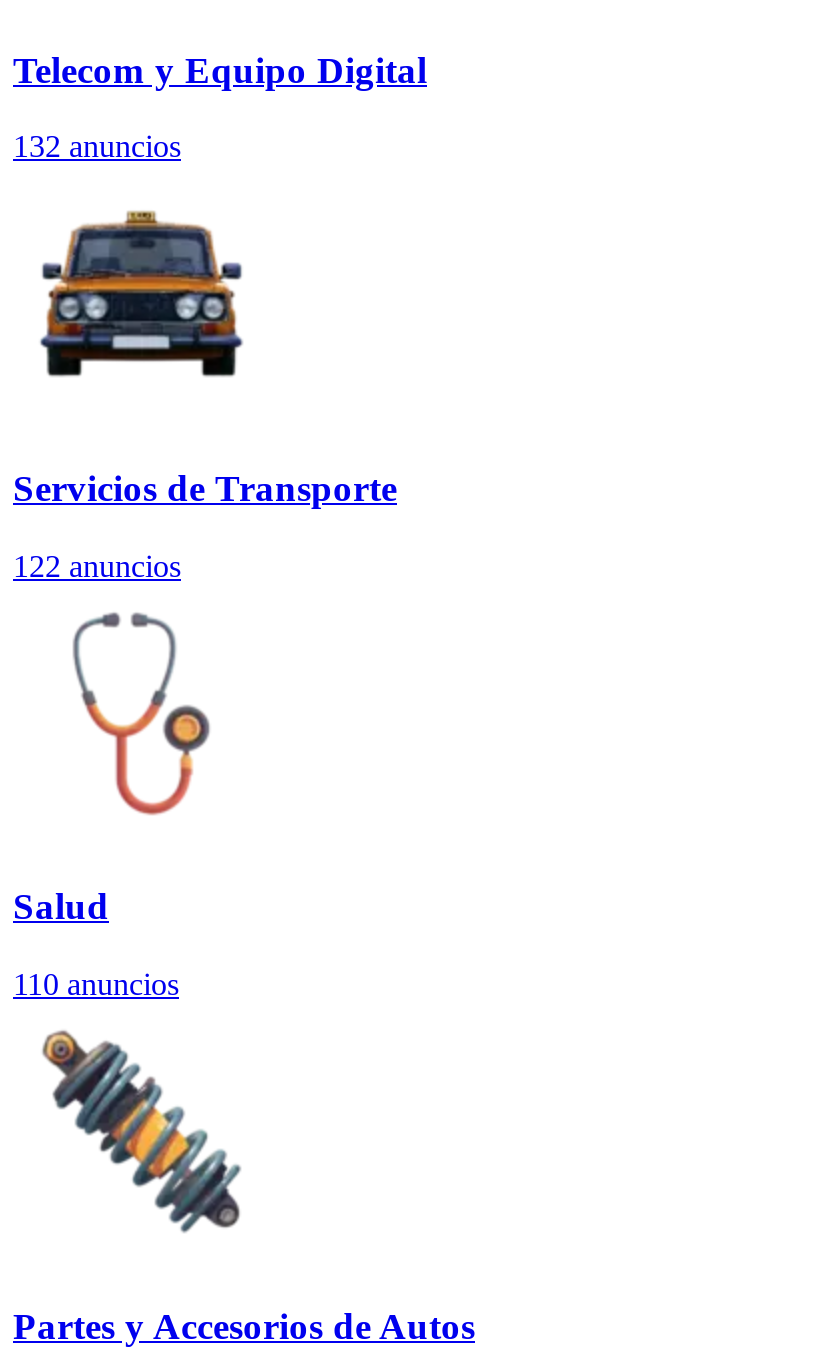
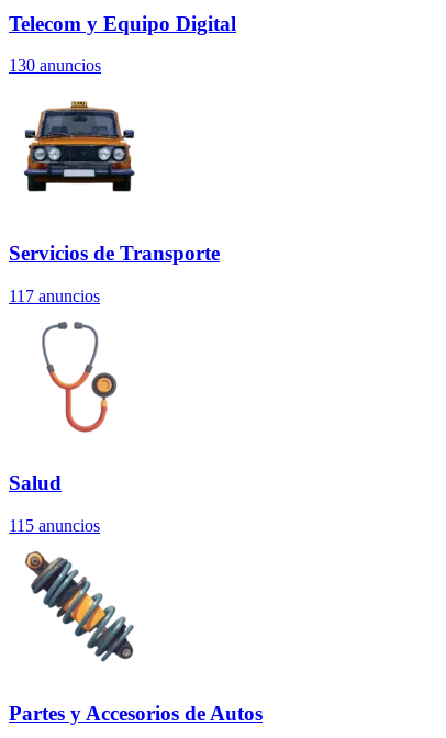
[13,129,181,163] 132 anuncios -> [9,56,101,75] 130 anuncios
[13,548,181,582] 122 anuncios -> [9,286,100,305] 117 anuncios
[13,967,179,1001] 110 anuncios -> [9,516,100,535] 115 anuncios

